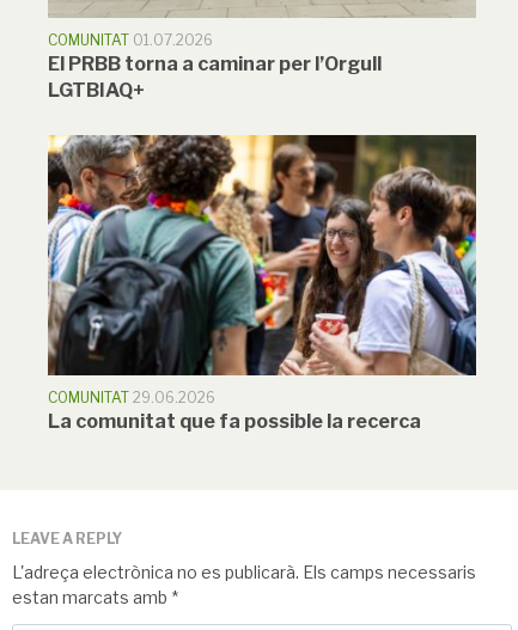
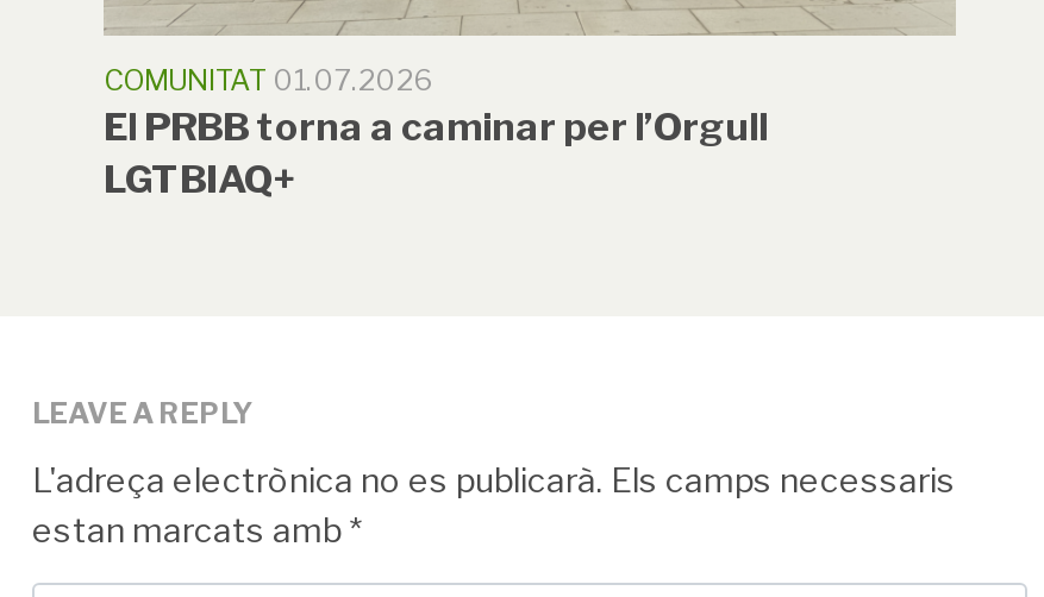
[47,134,477,433] [image] | COMUNITAT 29.06.2026 | La comunitat que fa possible la recerca -> none

